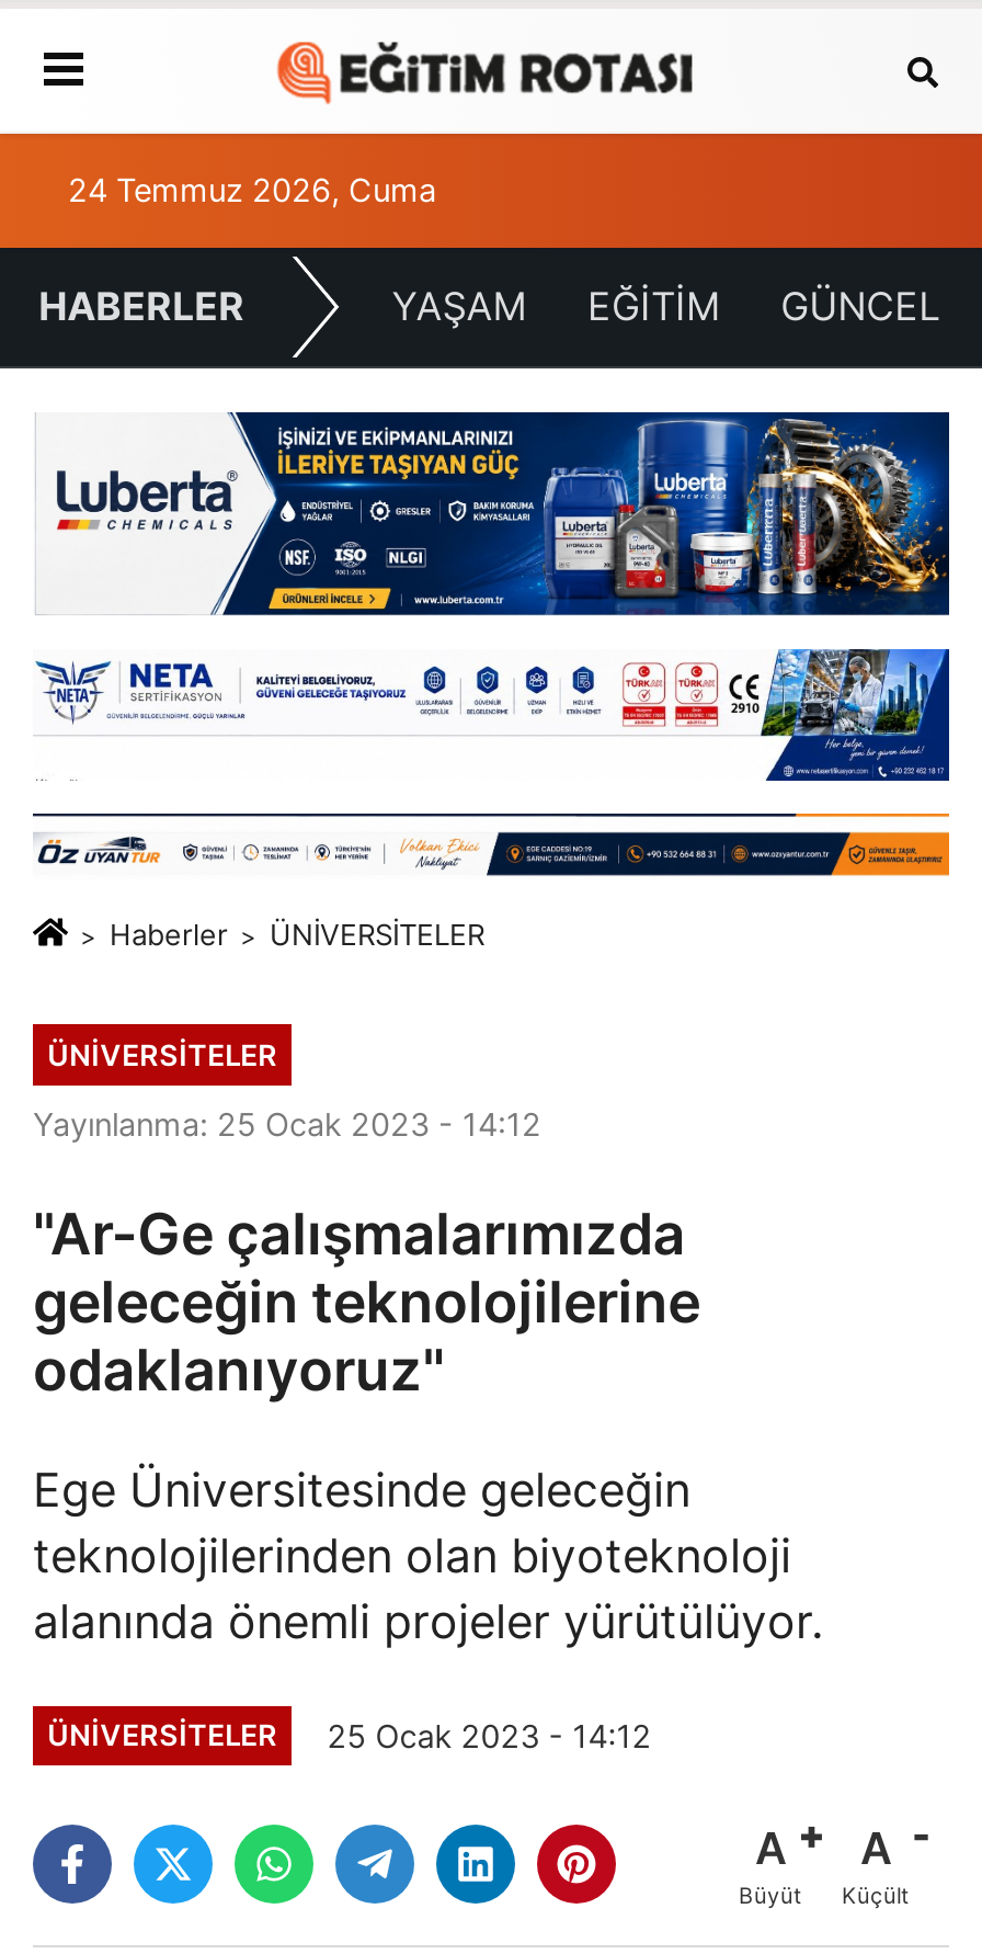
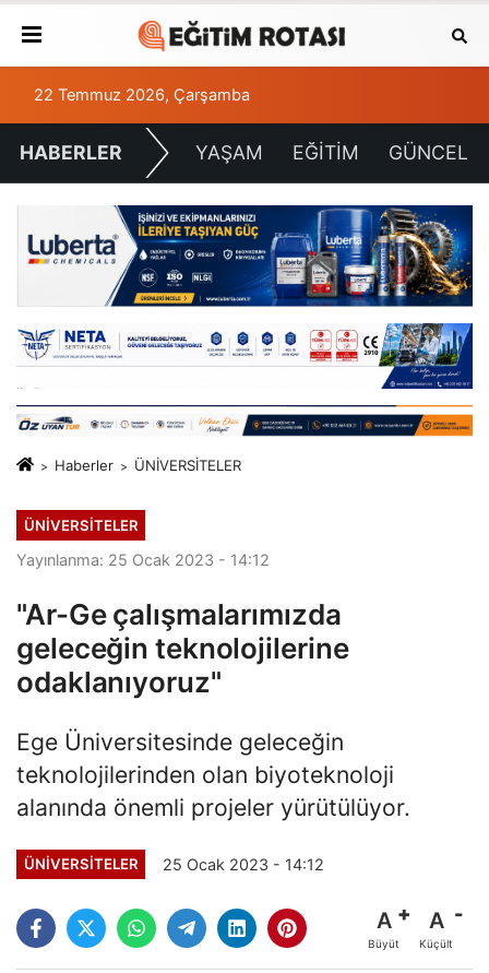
[68,171,436,211] 24 Temmuz 2026, Cuma -> [34,85,250,105] 22 Temmuz 2026, Çarşamba

